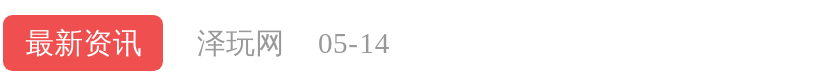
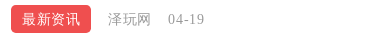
[25,26,390,59] 最新资讯 泽玩网 05-14 -> [22,11,204,27] 最新资讯 泽玩网 04-19

